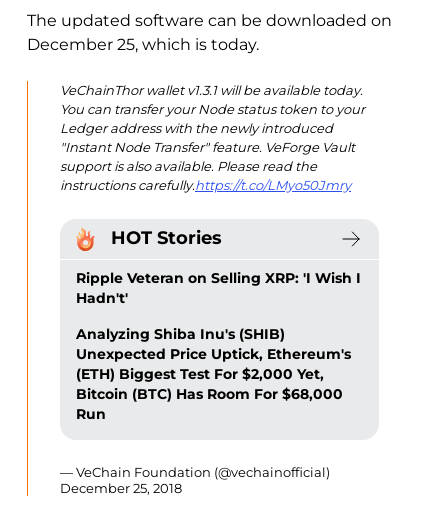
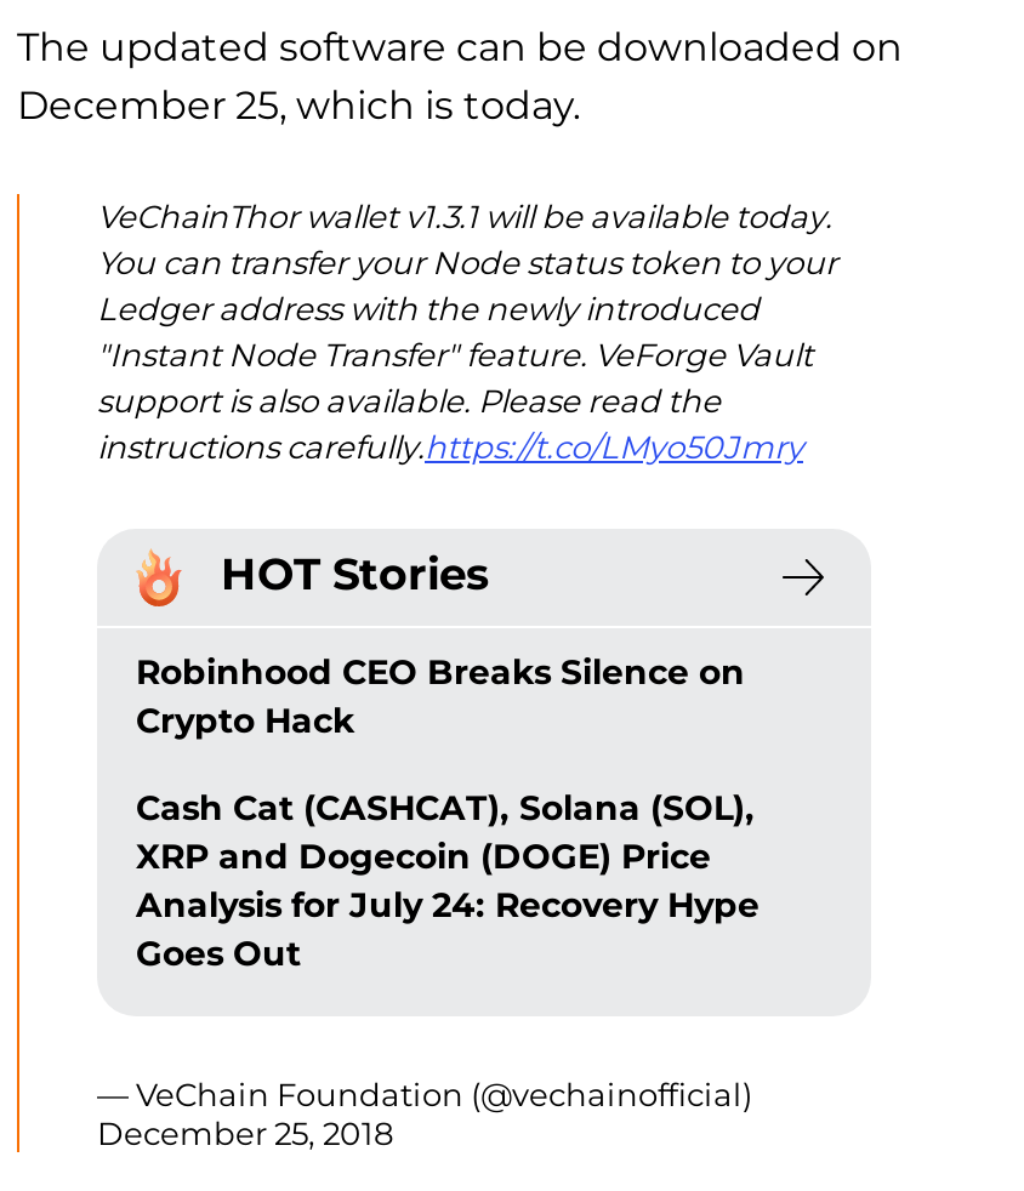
[76,269,361,307] Ripple Veteran on Selling XRP: 'I Wish I | Hadn't' -> [136,649,745,742] Robinhood CEO Breaks Silence on | Crypto Hack
[76,325,351,423] Analyzing Shiba Inu's (SHIB) | Unexpected Price Uptick, Ethereum's | (ETH) Biggest Test For $2,000 Yet, | Bitcoin (BTC) Has Room For $68,000 | Run -> [136,785,760,974] Cash Cat (CASHCAT), Solana (SOL), | XRP and Dogecoin (DOGE) Price | Analysis for July 24: Recovery Hype | Goes Out

